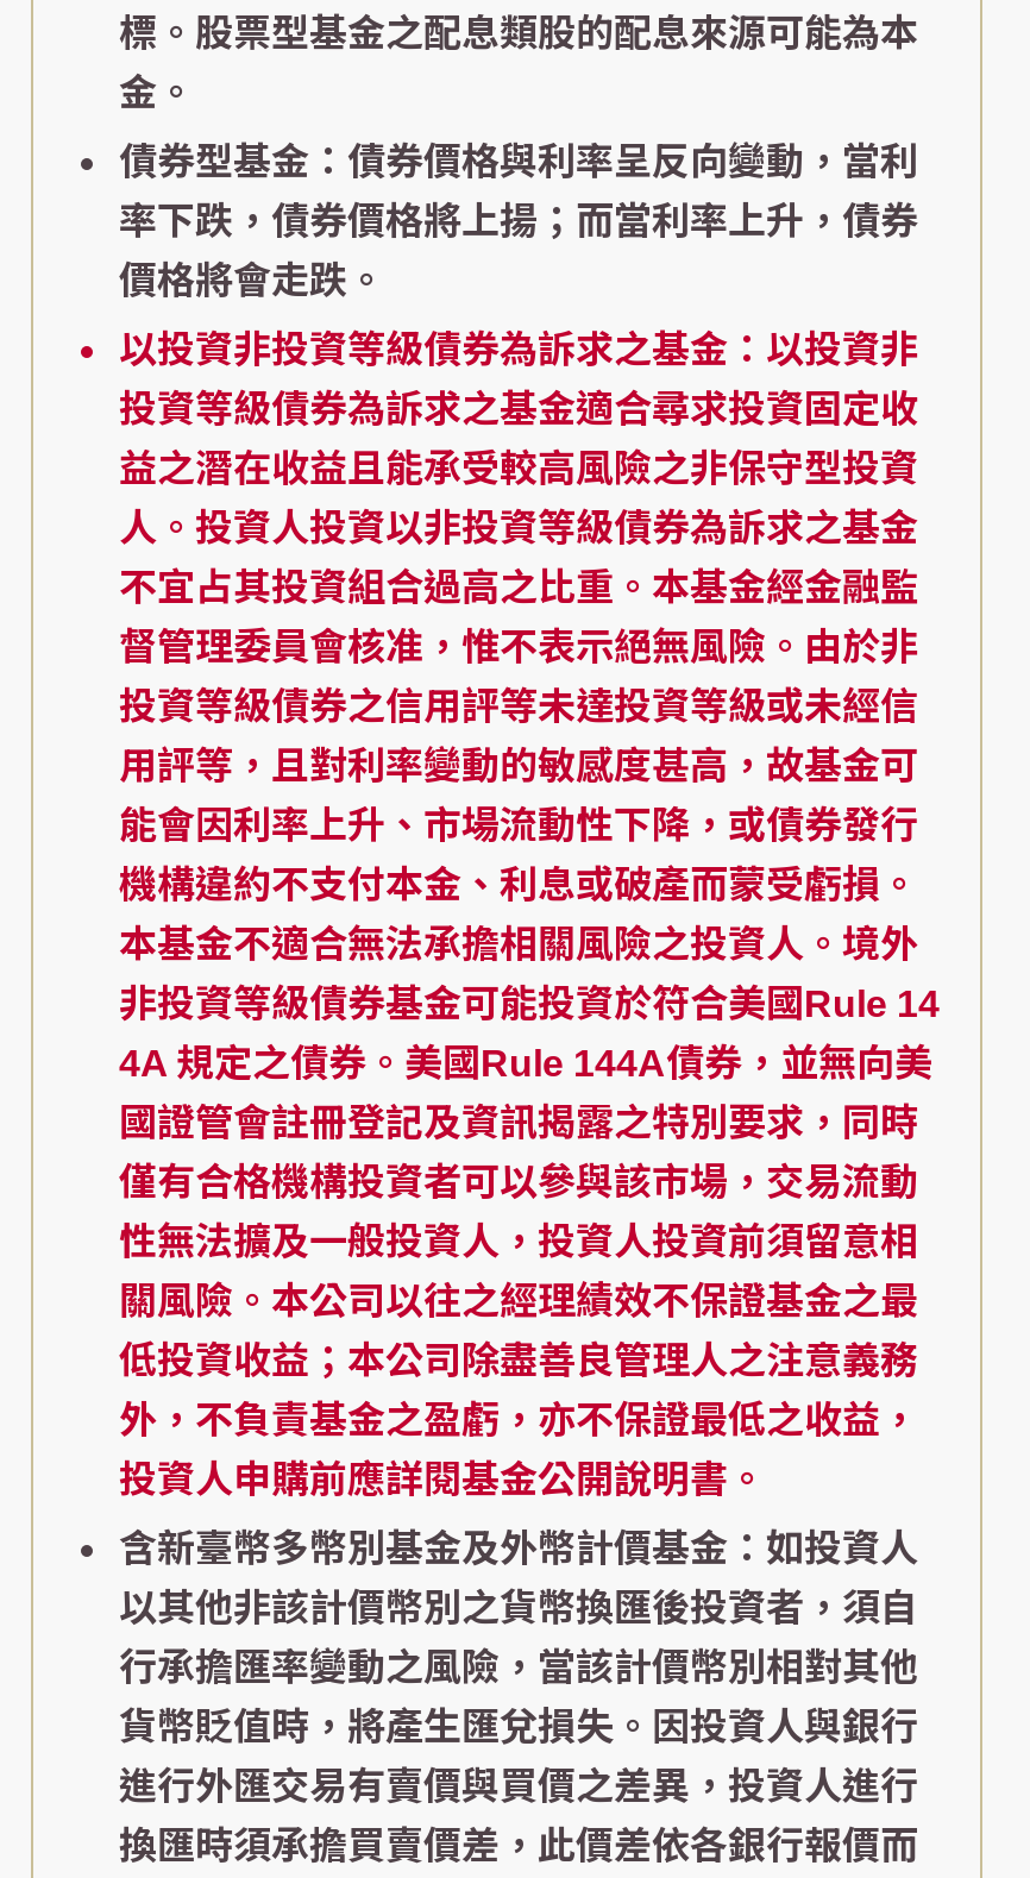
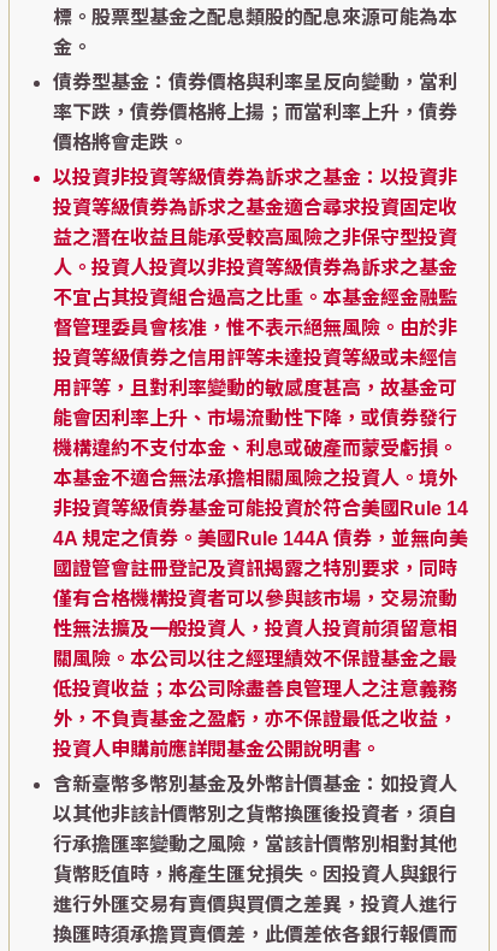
[119,1044,932,1084] 4A 規定之債券。美國Rule 144A債券，並無向美 -> [53,529,468,549] 4A 規定之債券。美國Rule 144A 債券，並無向美

